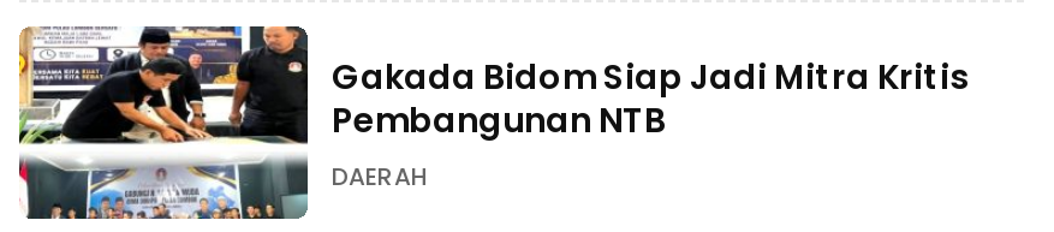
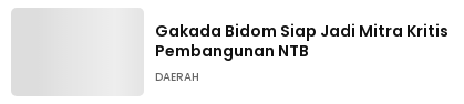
[17,24,310,221] [image] -> none

